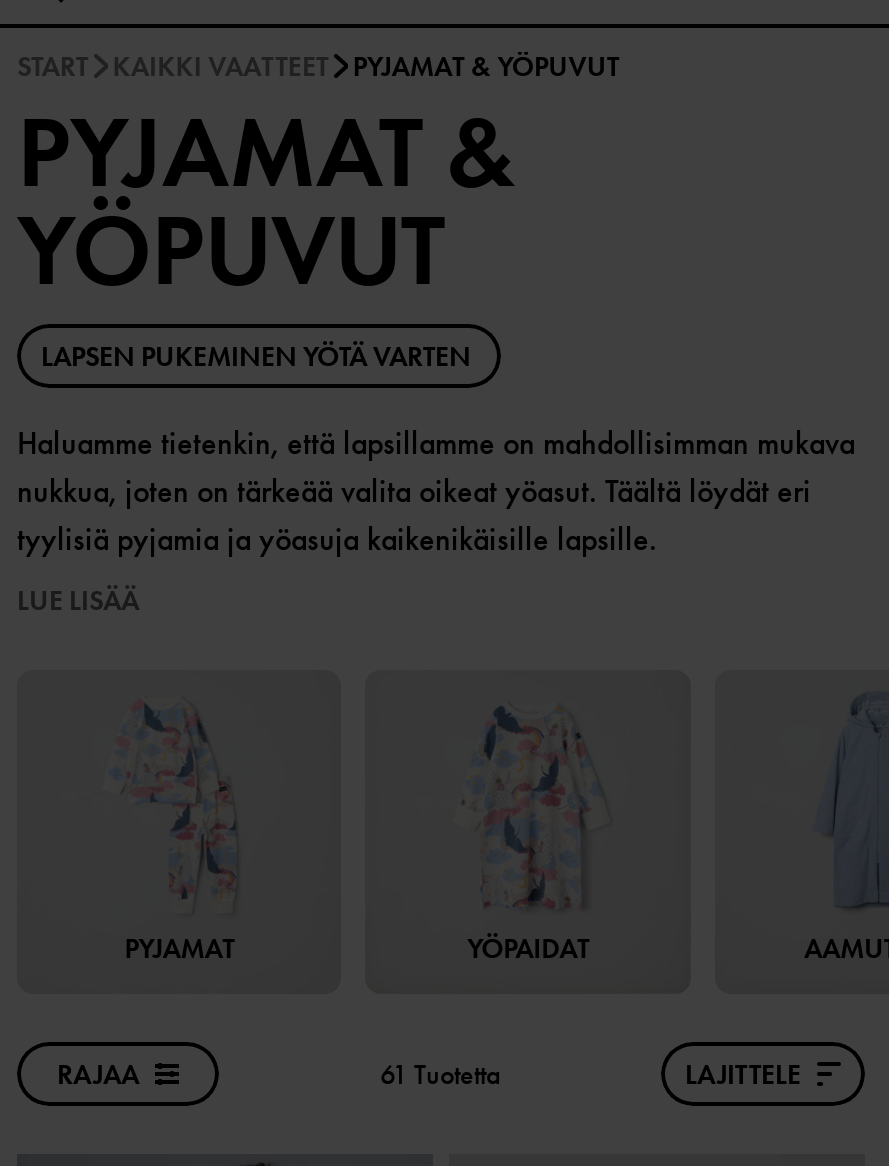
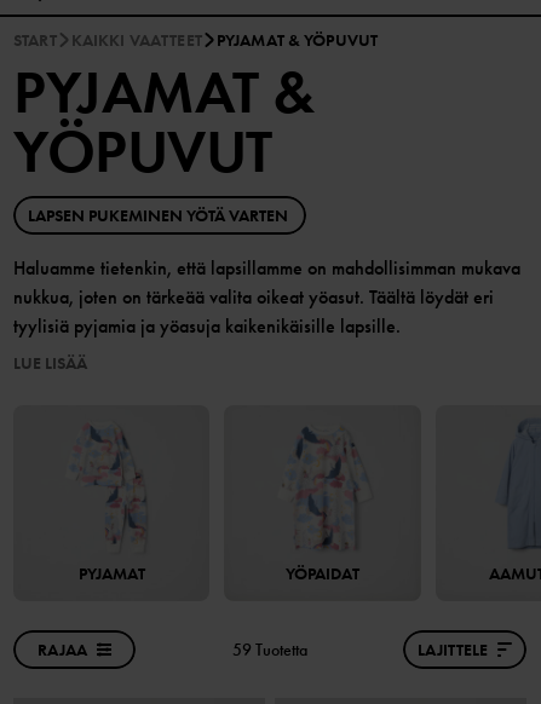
[380,1057,500,1093] 61 Tuotetta -> [232,639,307,661] 59 Tuotetta

